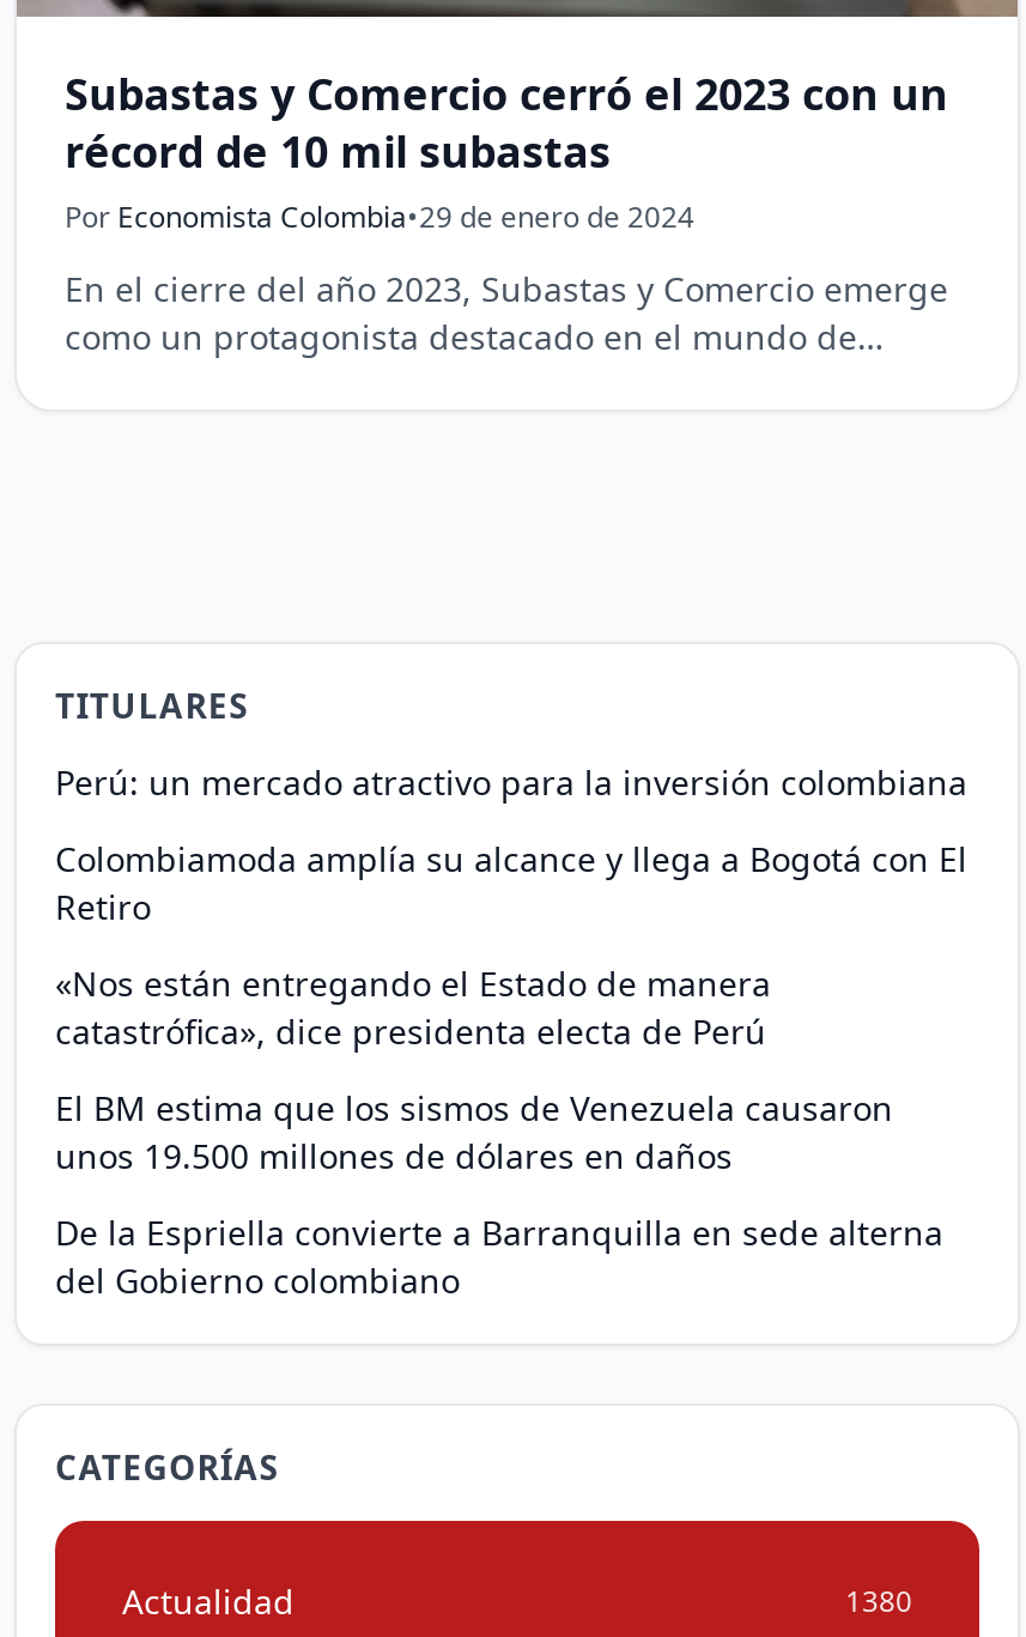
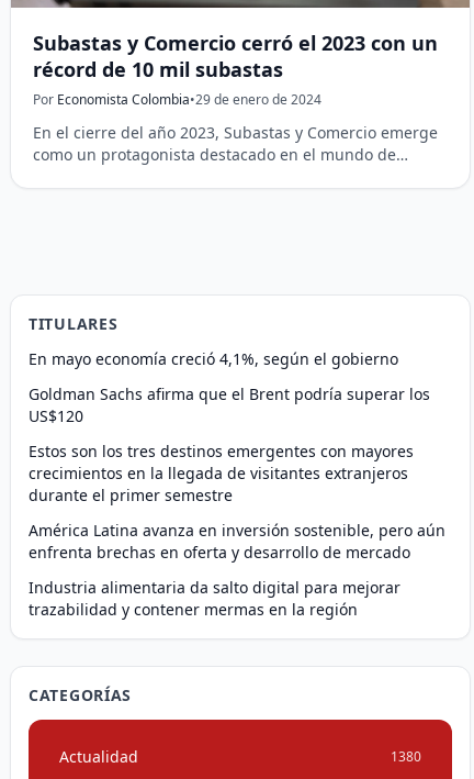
[55,760,967,806] Perú: un mercado atractivo para la inversión colombiana -> [29,349,398,370] En mayo economía creció 4,1%, según el gobierno
[55,837,967,930] Colombiamoda amplía su alcance y llega a Bogotá con El | Retiro -> [29,384,430,427] Goldman Sachs afirma que el Brent podría superar los | US$120
[55,962,771,1055] «Nos están entregando el Estado de manera | catastrófica», dice presidenta electa de Perú -> [29,441,414,506] Estos son los tres destinos emergentes con mayores | crecimientos en la llegada de visitantes extranjeros | durante el primer semestre
[55,1086,893,1180] El BM estima que los sismos de Venezuela causaron | unos 19.500 millones de dólares en daños -> [29,520,445,563] América Latina avanza en inversión sostenible, pero aún | enfrenta brechas en oferta y desarrollo de mercado
[55,1211,943,1304] De la Espriella convierte a Barranquilla en sede alterna | del Gobierno colombiano -> [29,577,400,620] Industria alimentaria da salto digital para mejorar | trazabilidad y contener mermas en la región

